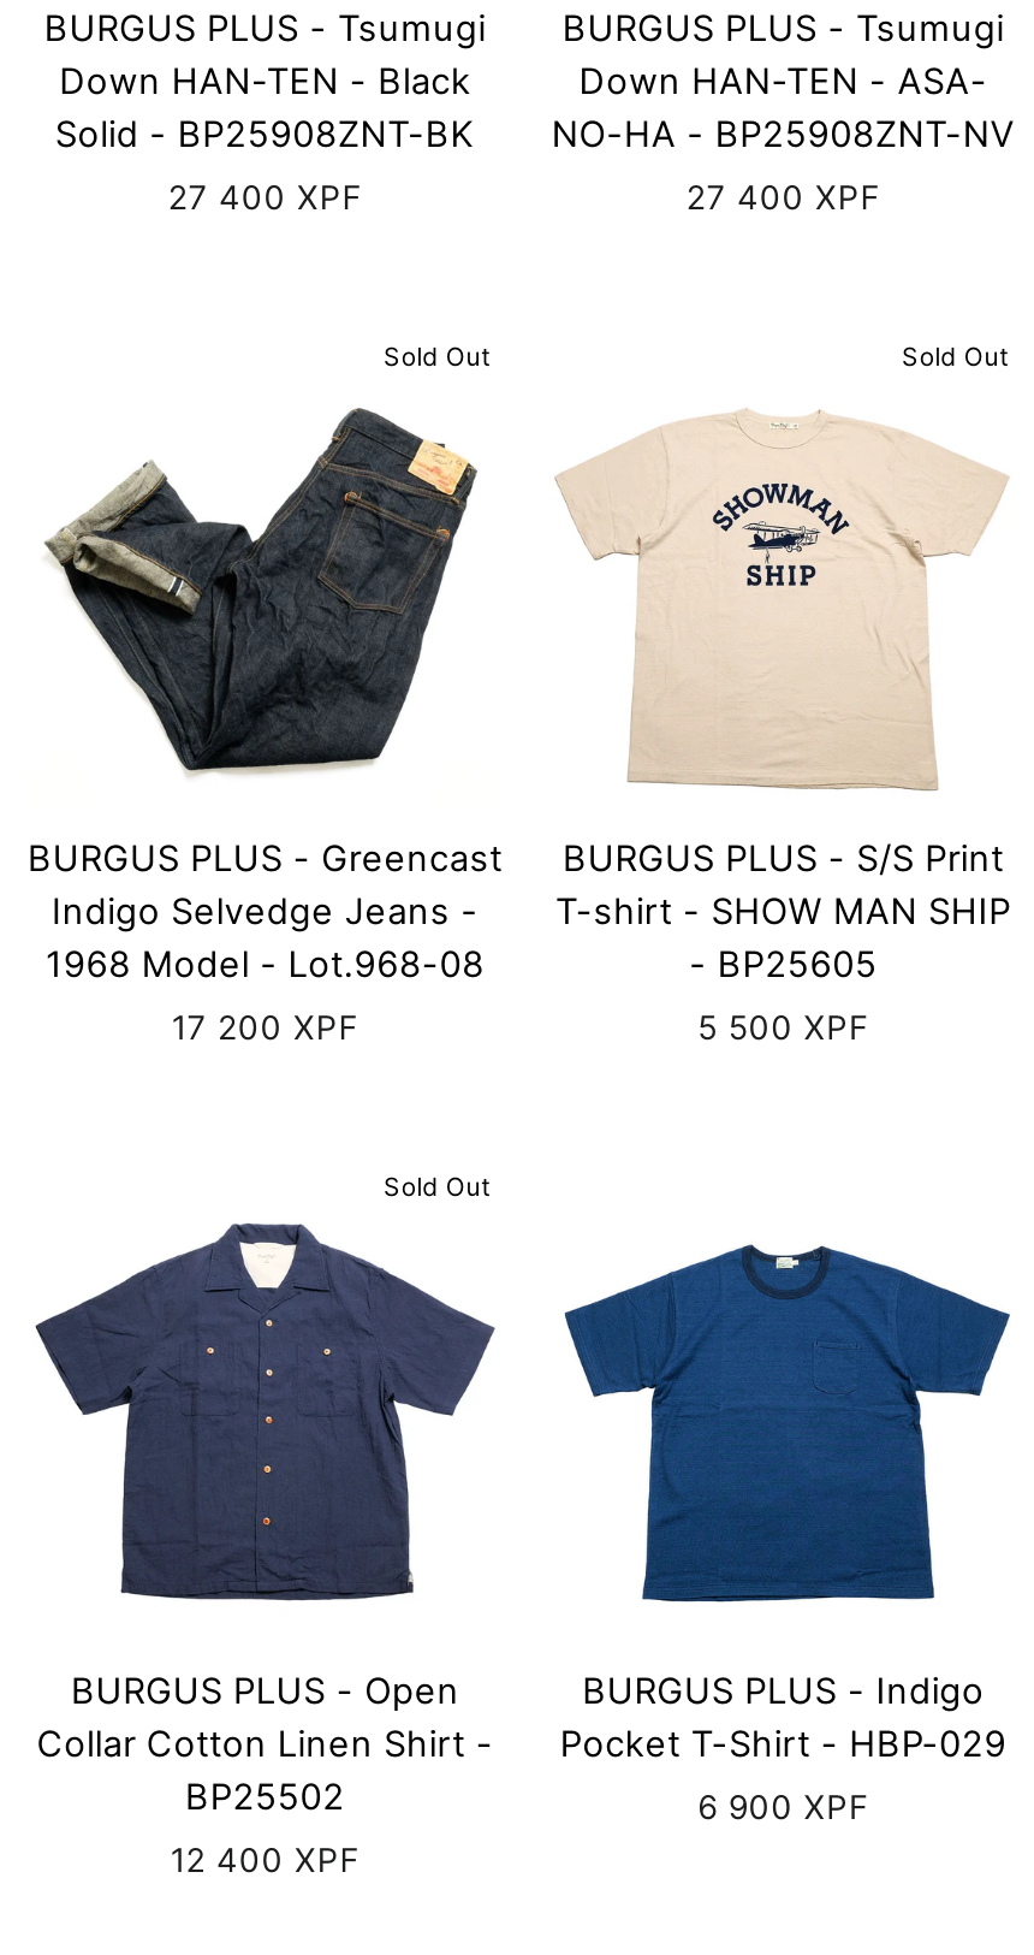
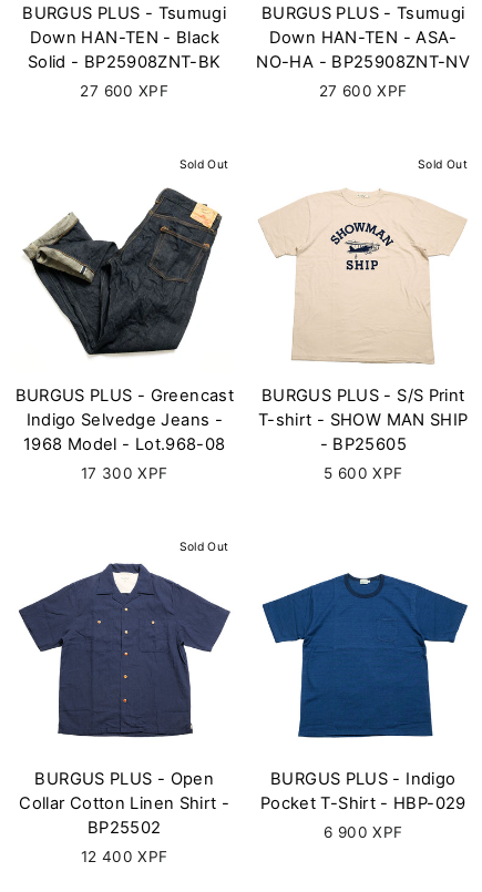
[168,177,362,215] 27 400 XPF -> [80,81,169,99] 27 600 XPF
[686,177,880,215] 27 400 XPF -> [319,81,407,99] 27 600 XPF
[172,1008,359,1047] 17 200 XPF -> [81,464,168,482] 17 300 XPF
[698,1008,869,1047] 5 500 XPF -> [324,464,403,482] 5 600 XPF

